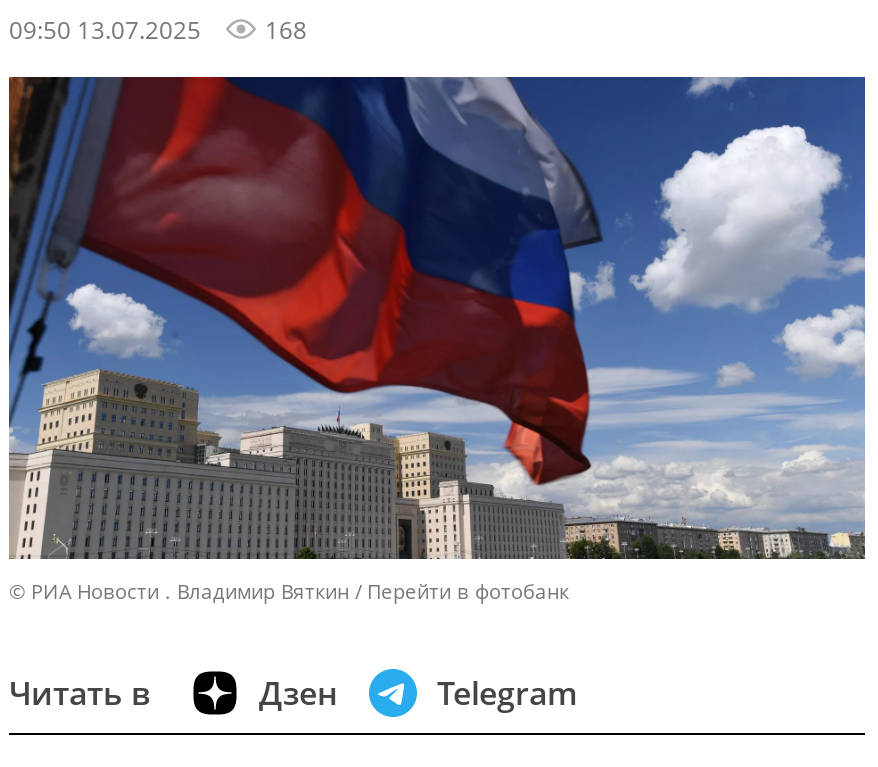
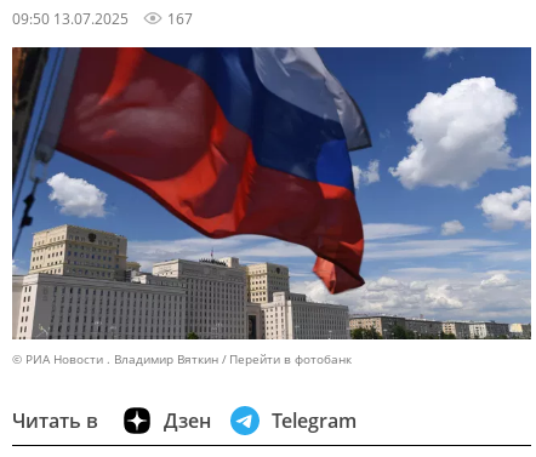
[9,13,307,45] 09:50 13.07.2025 168 -> [12,8,193,28] 09:50 13.07.2025 167

